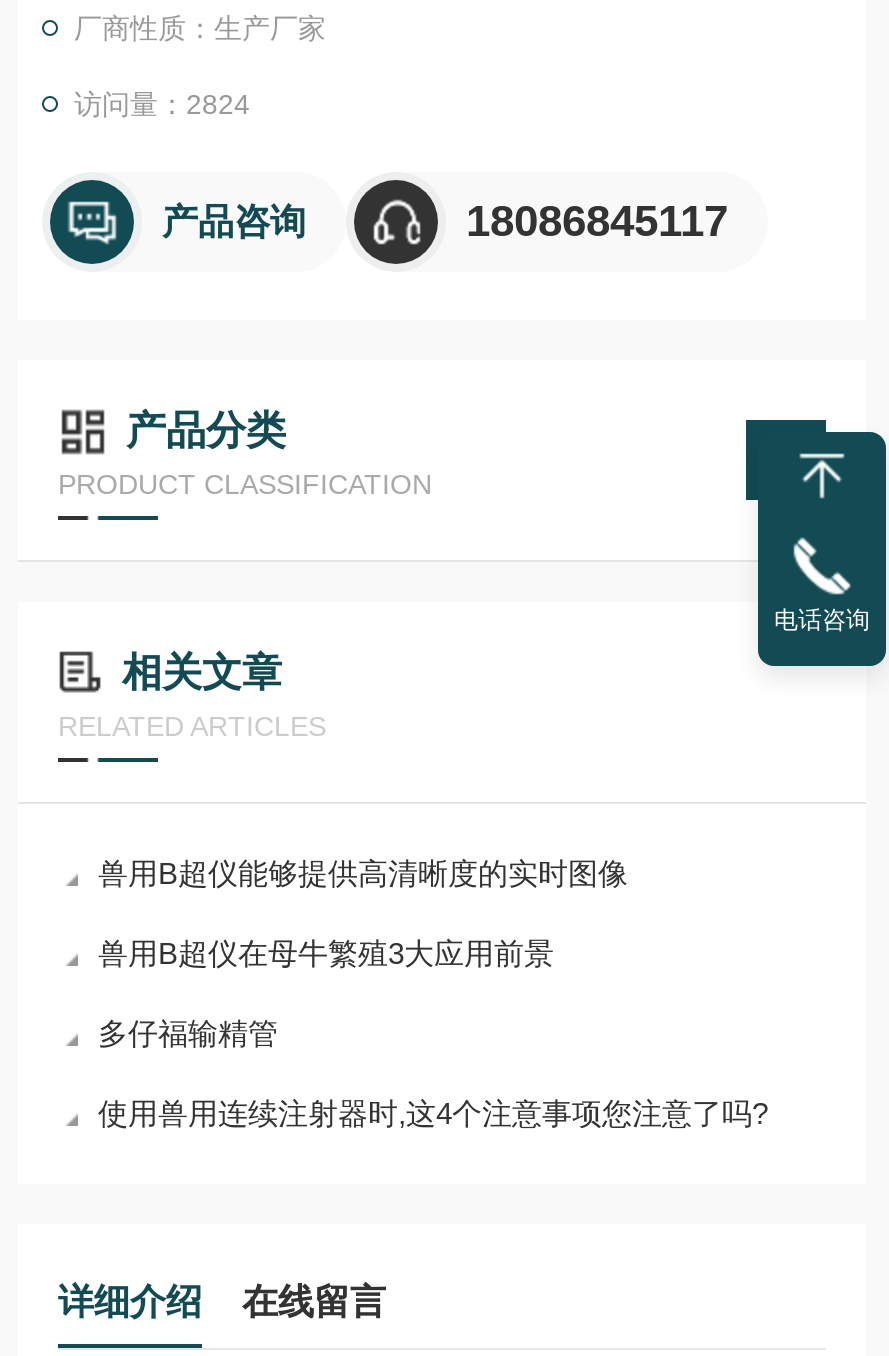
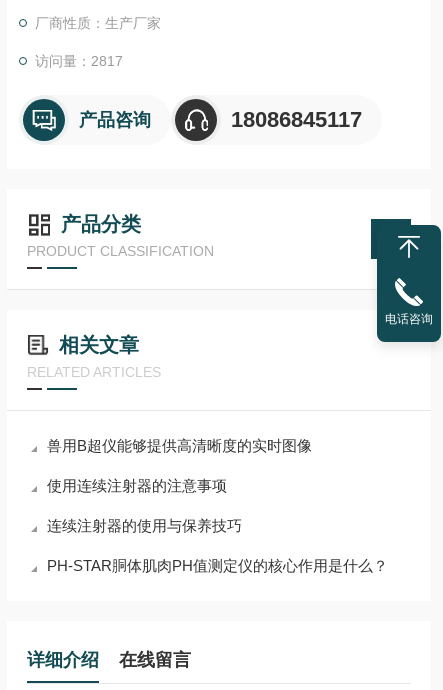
[74,88,250,120] 访问量：2824 -> [35,53,123,69] 访问量：2817
[98,936,554,970] 兽用B超仪在母牛繁殖3大应用前景 -> [47,477,227,494] 使用连续注射器的注意事项
[98,1016,278,1050] 多仔福输精管 -> [47,517,242,534] 连续注射器的使用与保养技巧
[98,1096,768,1130] 使用兽用连续注射器时,这4个注意事项您注意了吗? -> [47,557,388,574] PH-STAR胴体肌肉PH值测定仪的核心作用是什么？

